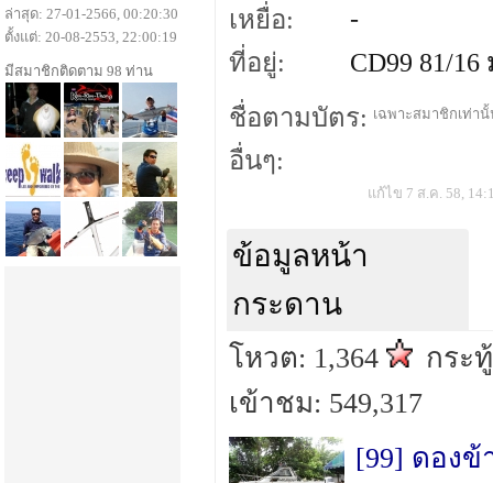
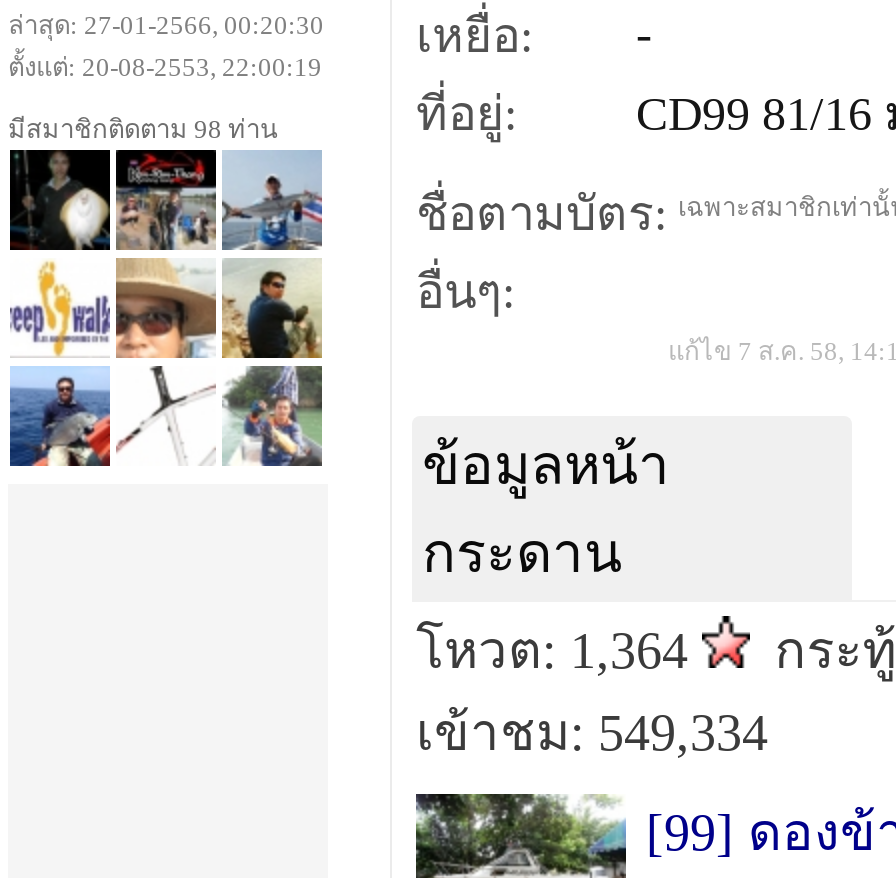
[229,387,423,419] เข้าชม: 549,317 -> [416,704,768,762] เข้าชม: 549,334

